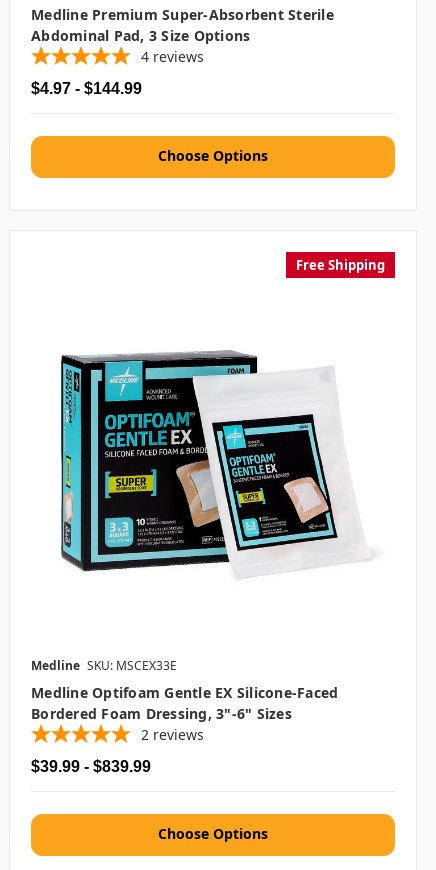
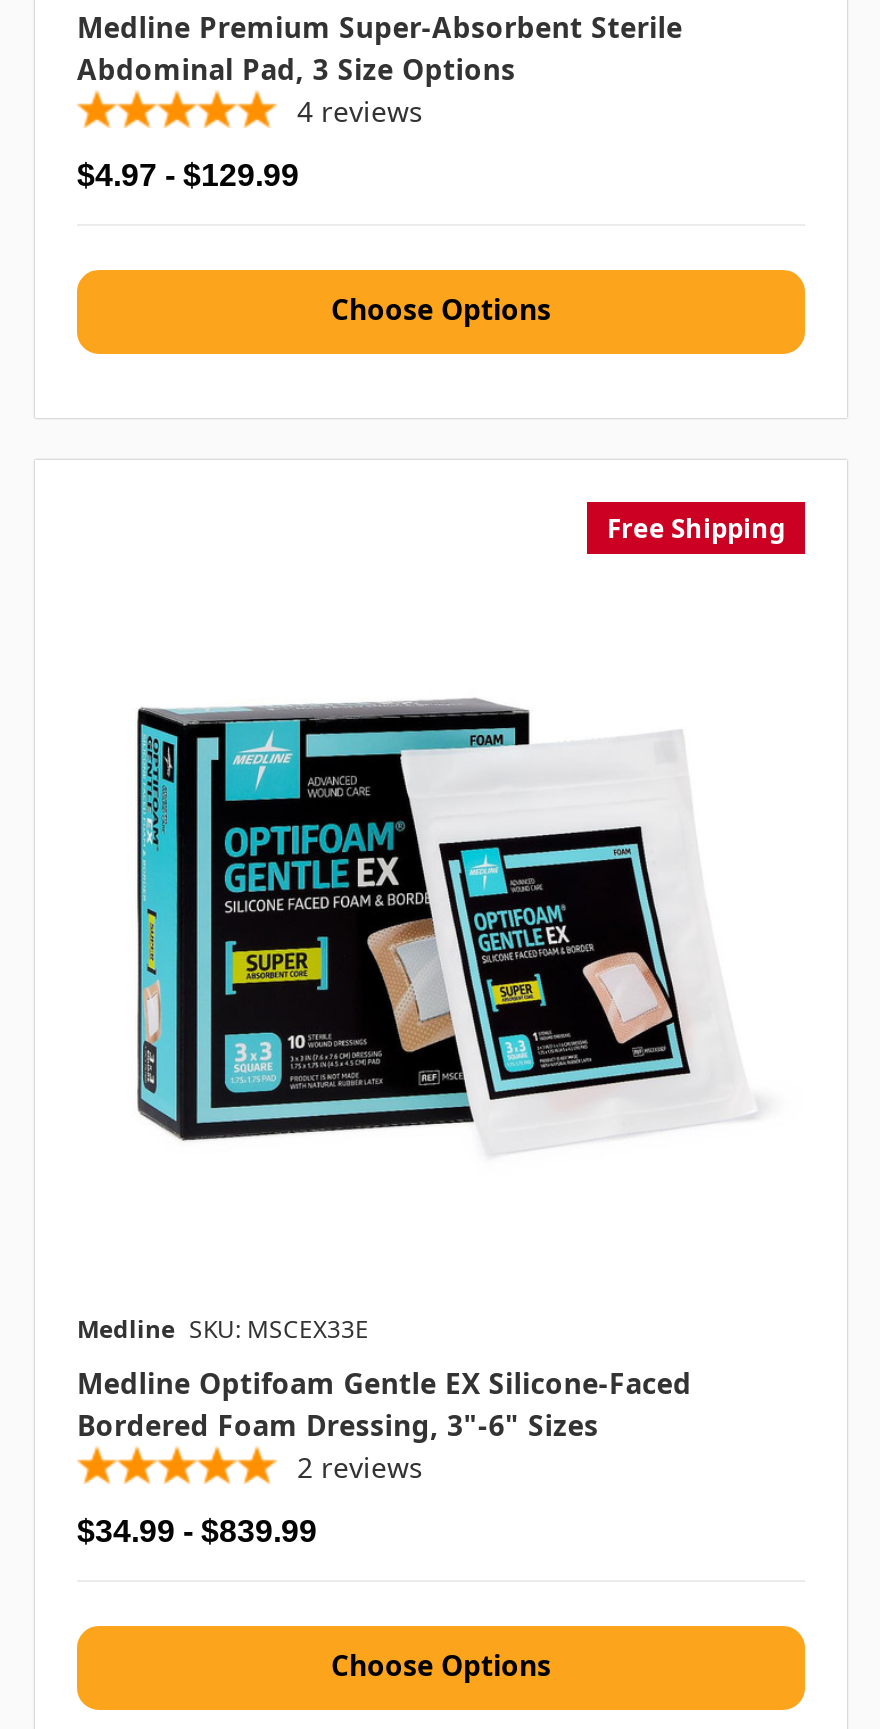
[31,80,142,97] $4.97 - $144.99 -> [77,159,299,193] $4.97 - $129.99
[31,758,151,775] $39.99 - $839.99 -> [77,1515,317,1549] $34.99 - $839.99

